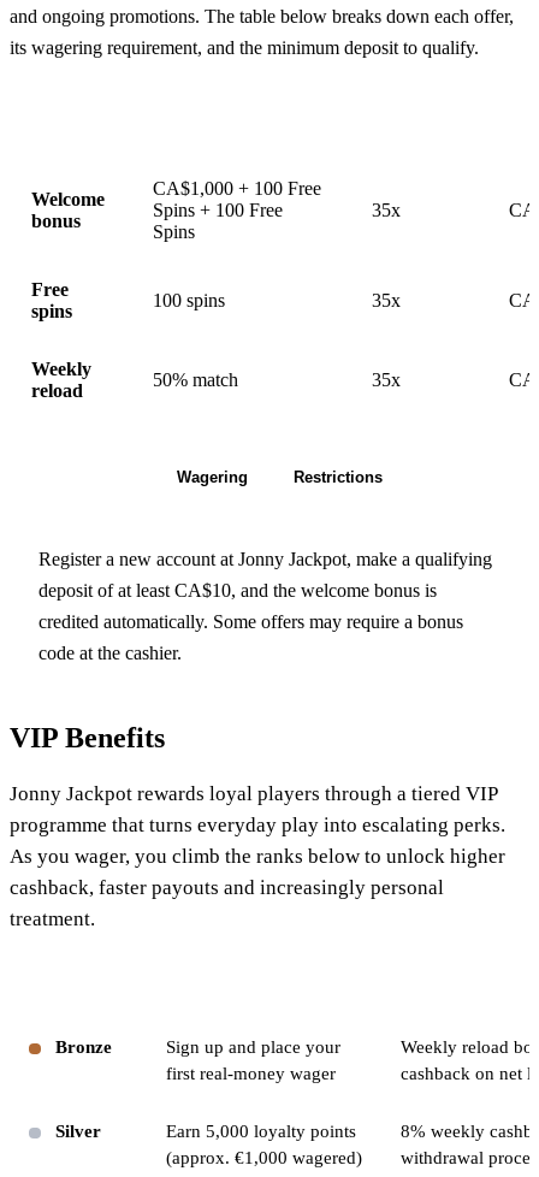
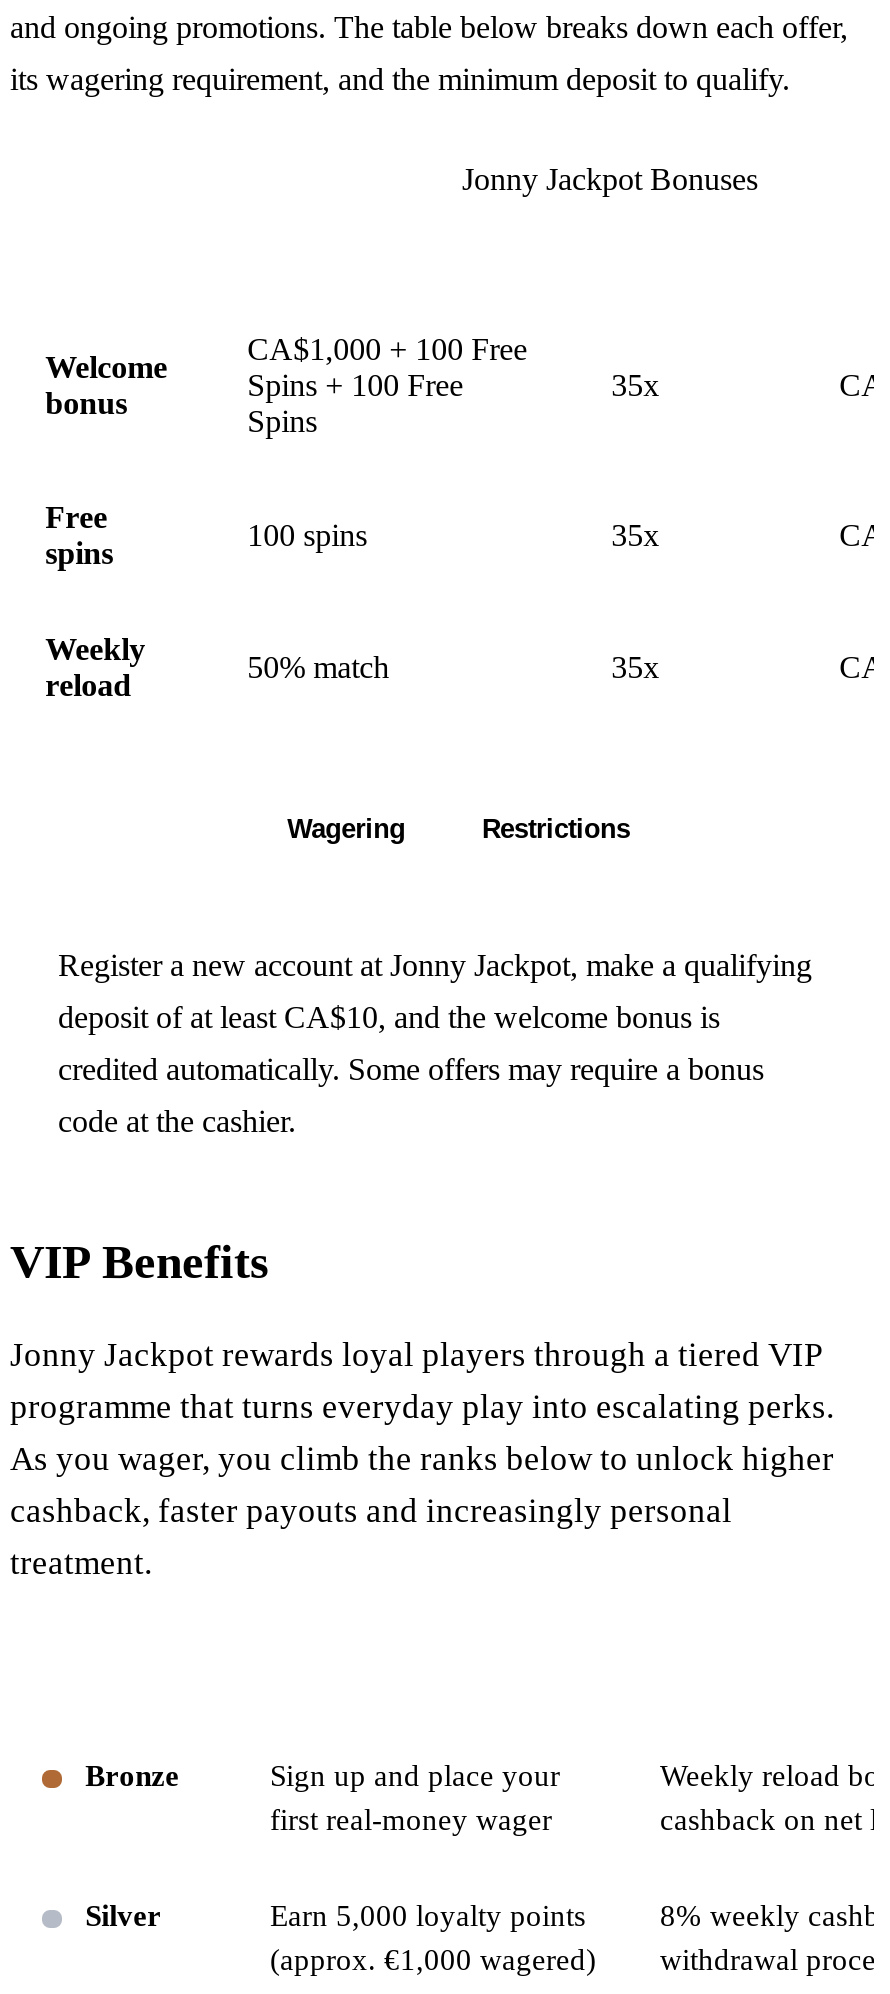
none -> [462,162,758,196] Jonny Jackpot Bonuses

